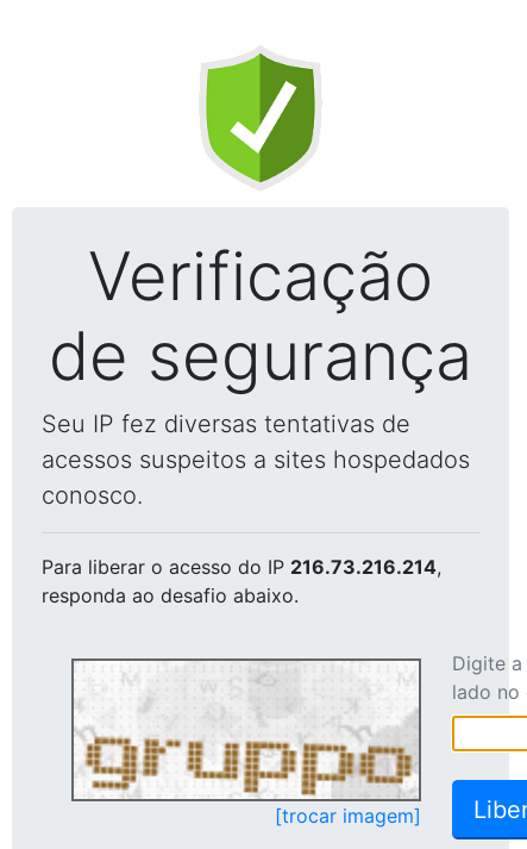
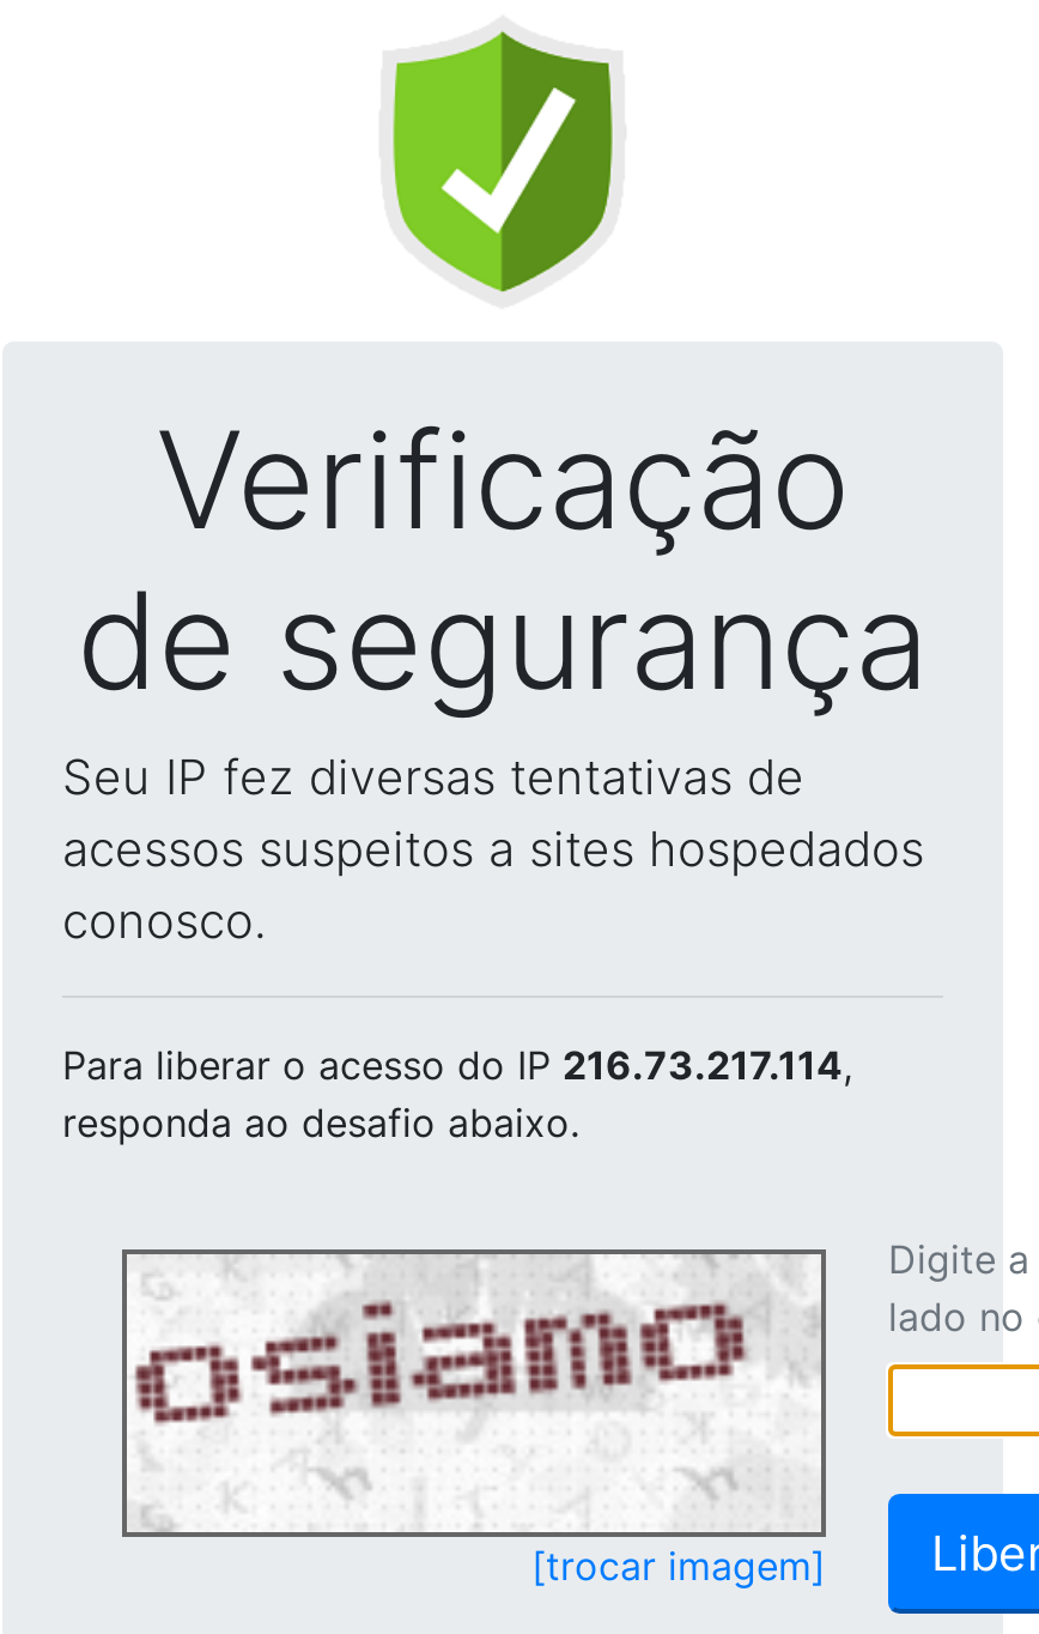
[42,555,441,579] Para liberar o acesso do IP 216.73.216.214, -> [62,1041,852,1089] Para liberar o acesso do IP 216.73.217.114,
[77,662,418,797] [image] -> [134,1259,819,1525] [image]

